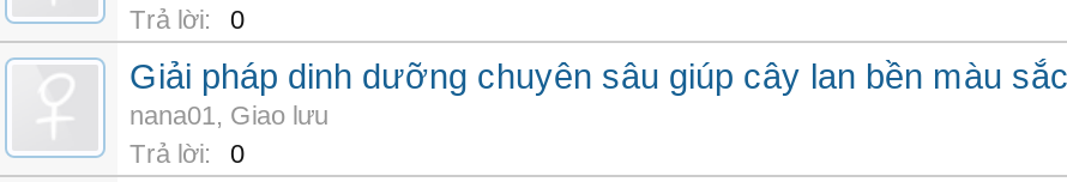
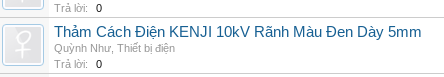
[129,57,1067,129] Giải pháp dinh dưỡng chuyên sâu giúp cây lan bền màu sắc | nana01, Giao lưu -> [54,24,422,54] Thảm Cách Điện KENJI 10kV Rãnh Màu Đen Dày 5mm | Quỳnh Như, Thiết bị điện

